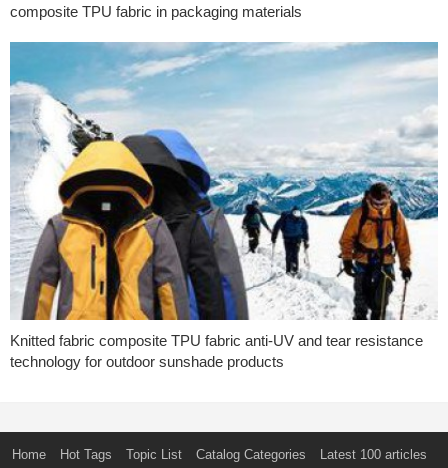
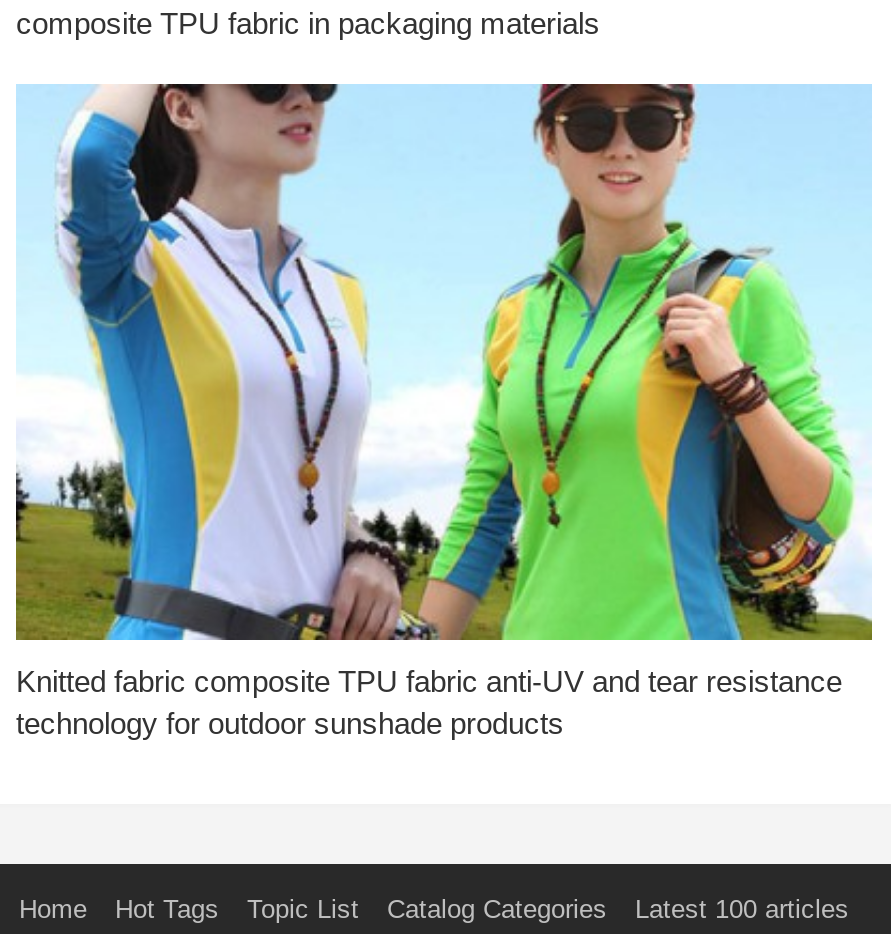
[10,41,439,321] [image] -> [14,82,874,642] [image]

